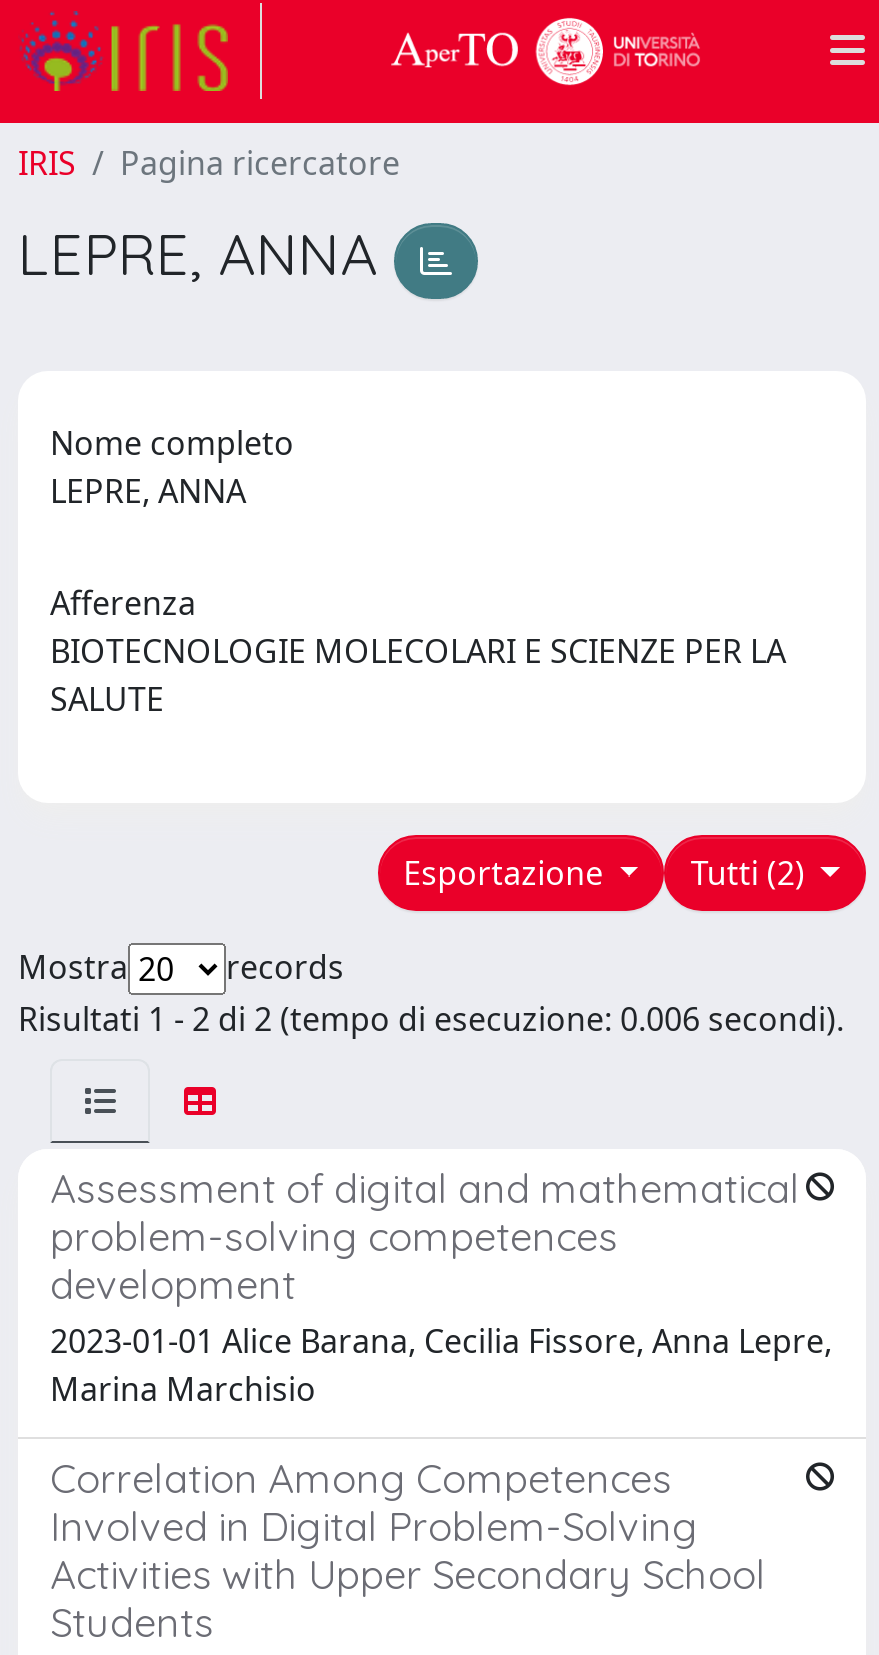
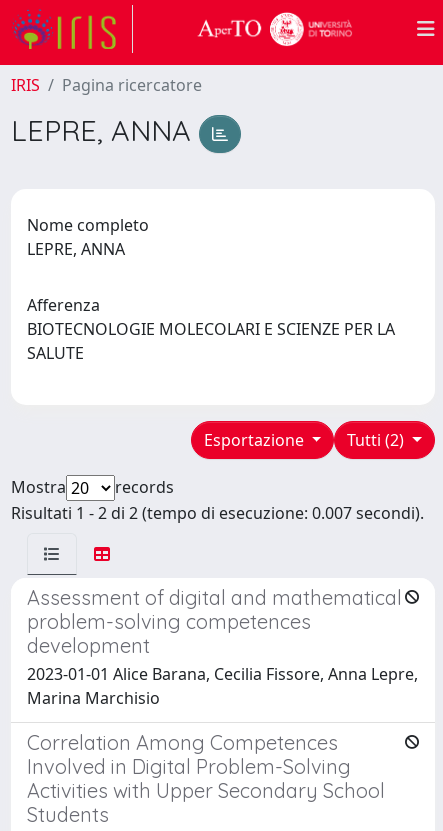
[18,997,844,1041] Risultati 1 - 2 di 2 (tempo di esecuzione: 0.006 secondi). -> [11,502,424,524] Risultati 1 - 2 di 2 (tempo di esecuzione: 0.007 secondi).

